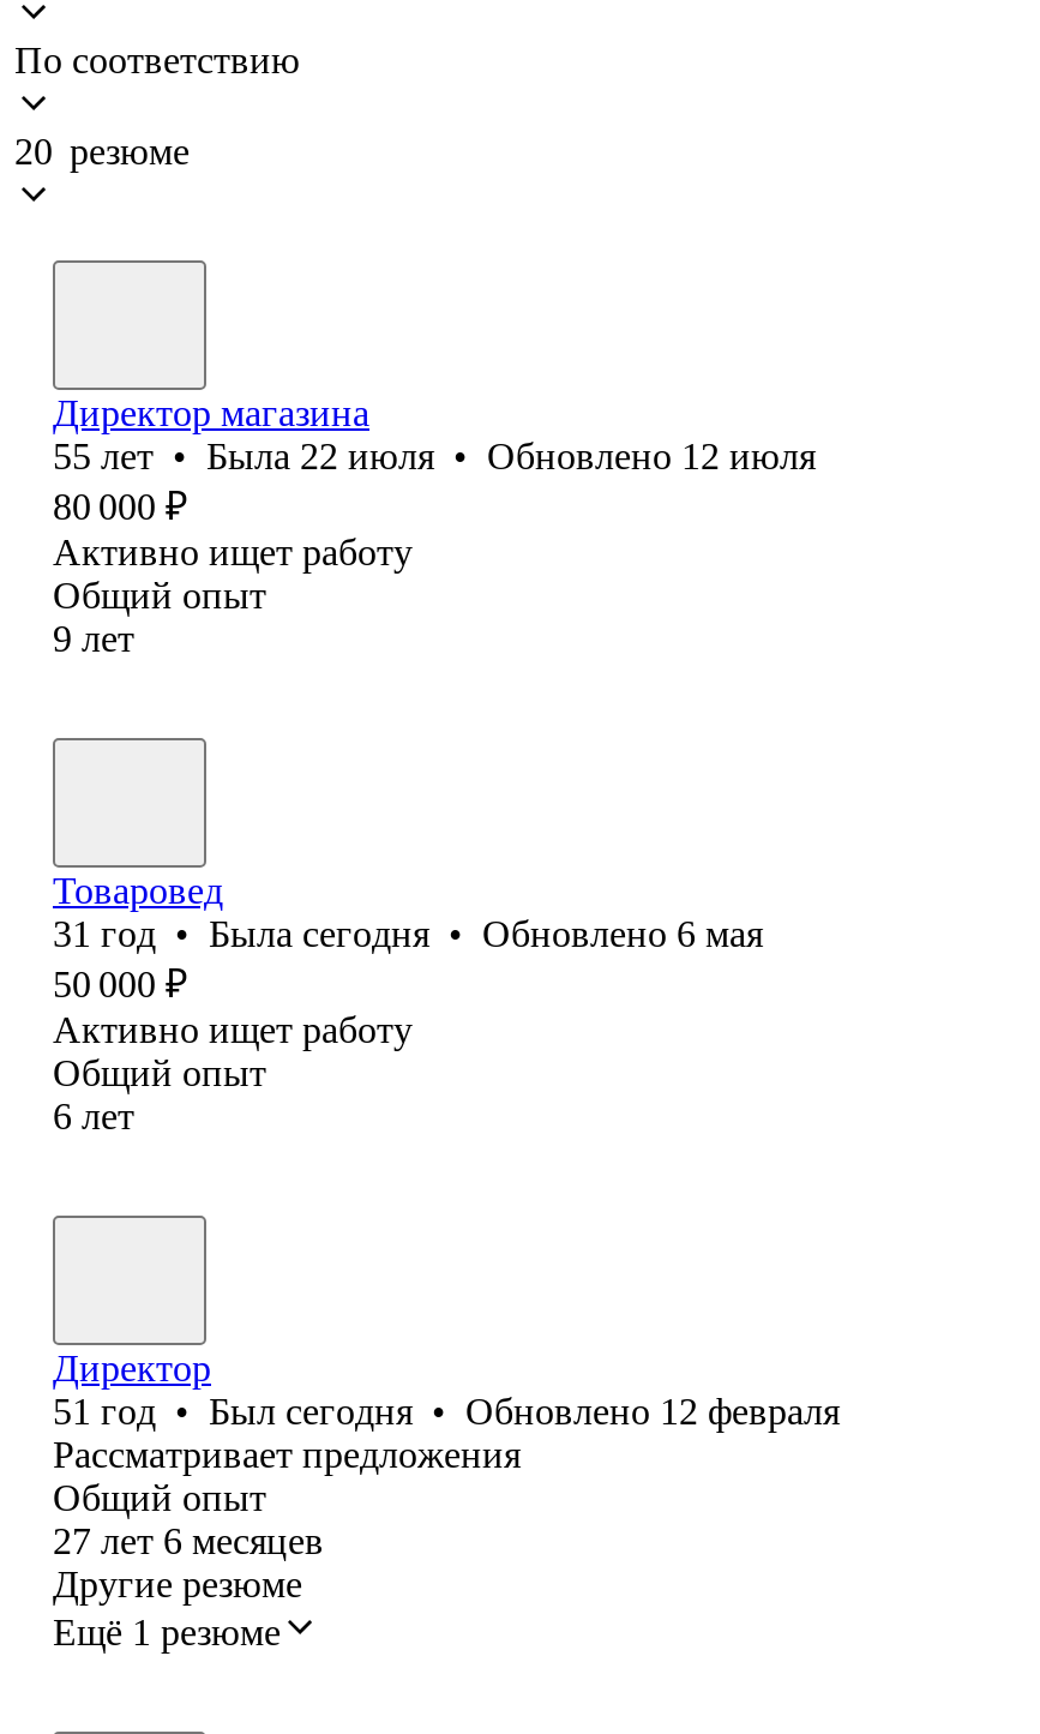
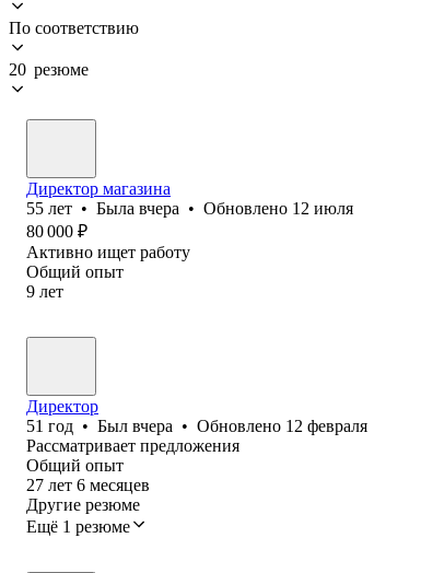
[53,435,816,476] 55 лет • Была 22 июля • Обновлено 12 июля -> [26,199,353,217] 55 лет • Была вчера • Обновлено 12 июля
[53,870,763,1136] Товаровед | 31 год • Была сегодня • Обновлено 6 мая | 50 000 ₽ | Активно ищет работу | Общий опыт | 6 лет -> none
[53,1391,840,1431] 51 год • Был сегодня • Обновлено 12 февраля -> [26,417,367,435] 51 год • Был вчера • Обновлено 12 февраля

